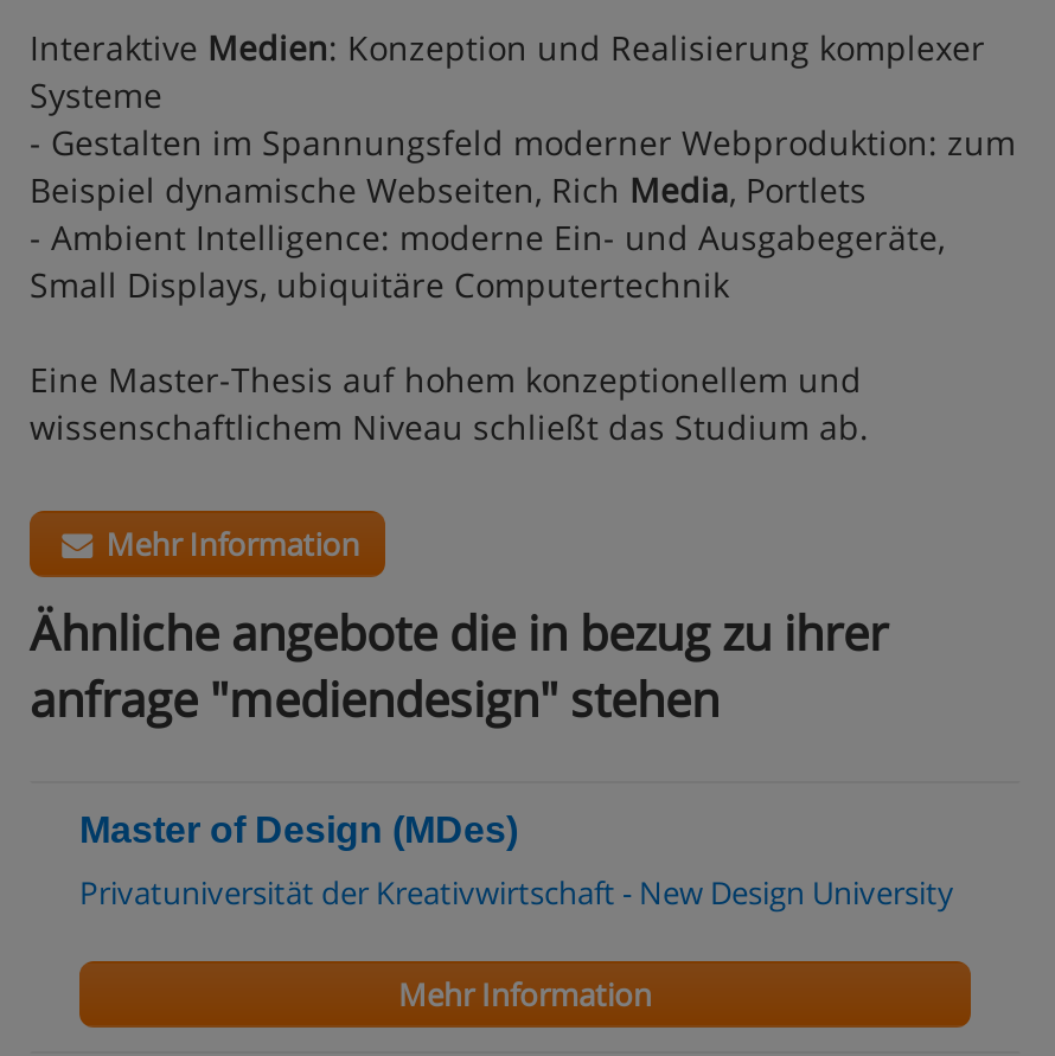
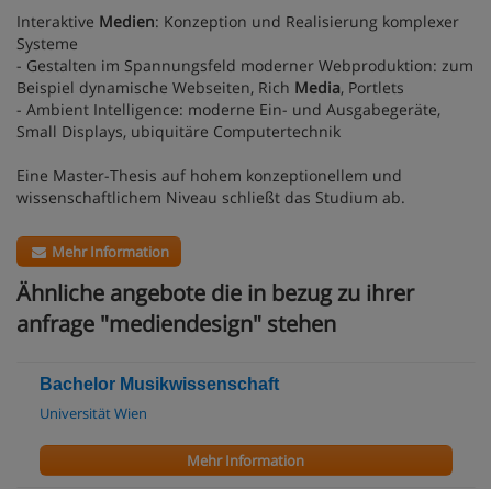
[79,809,518,849] Master of Design (MDes) -> [40,374,279,393] Bachelor Musikwissenschaft
[79,870,954,913] Privatuniversität der Kreativwirtschaft - New Design University -> [40,403,147,423] Universität Wien

